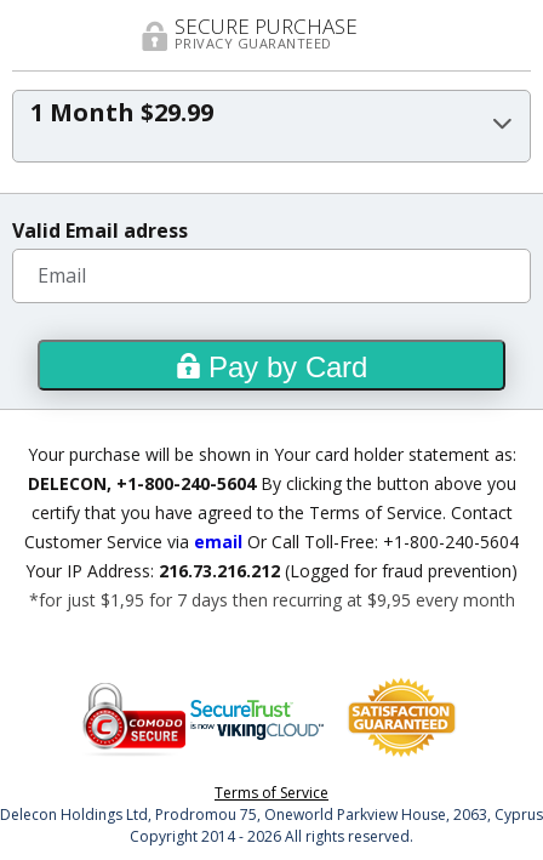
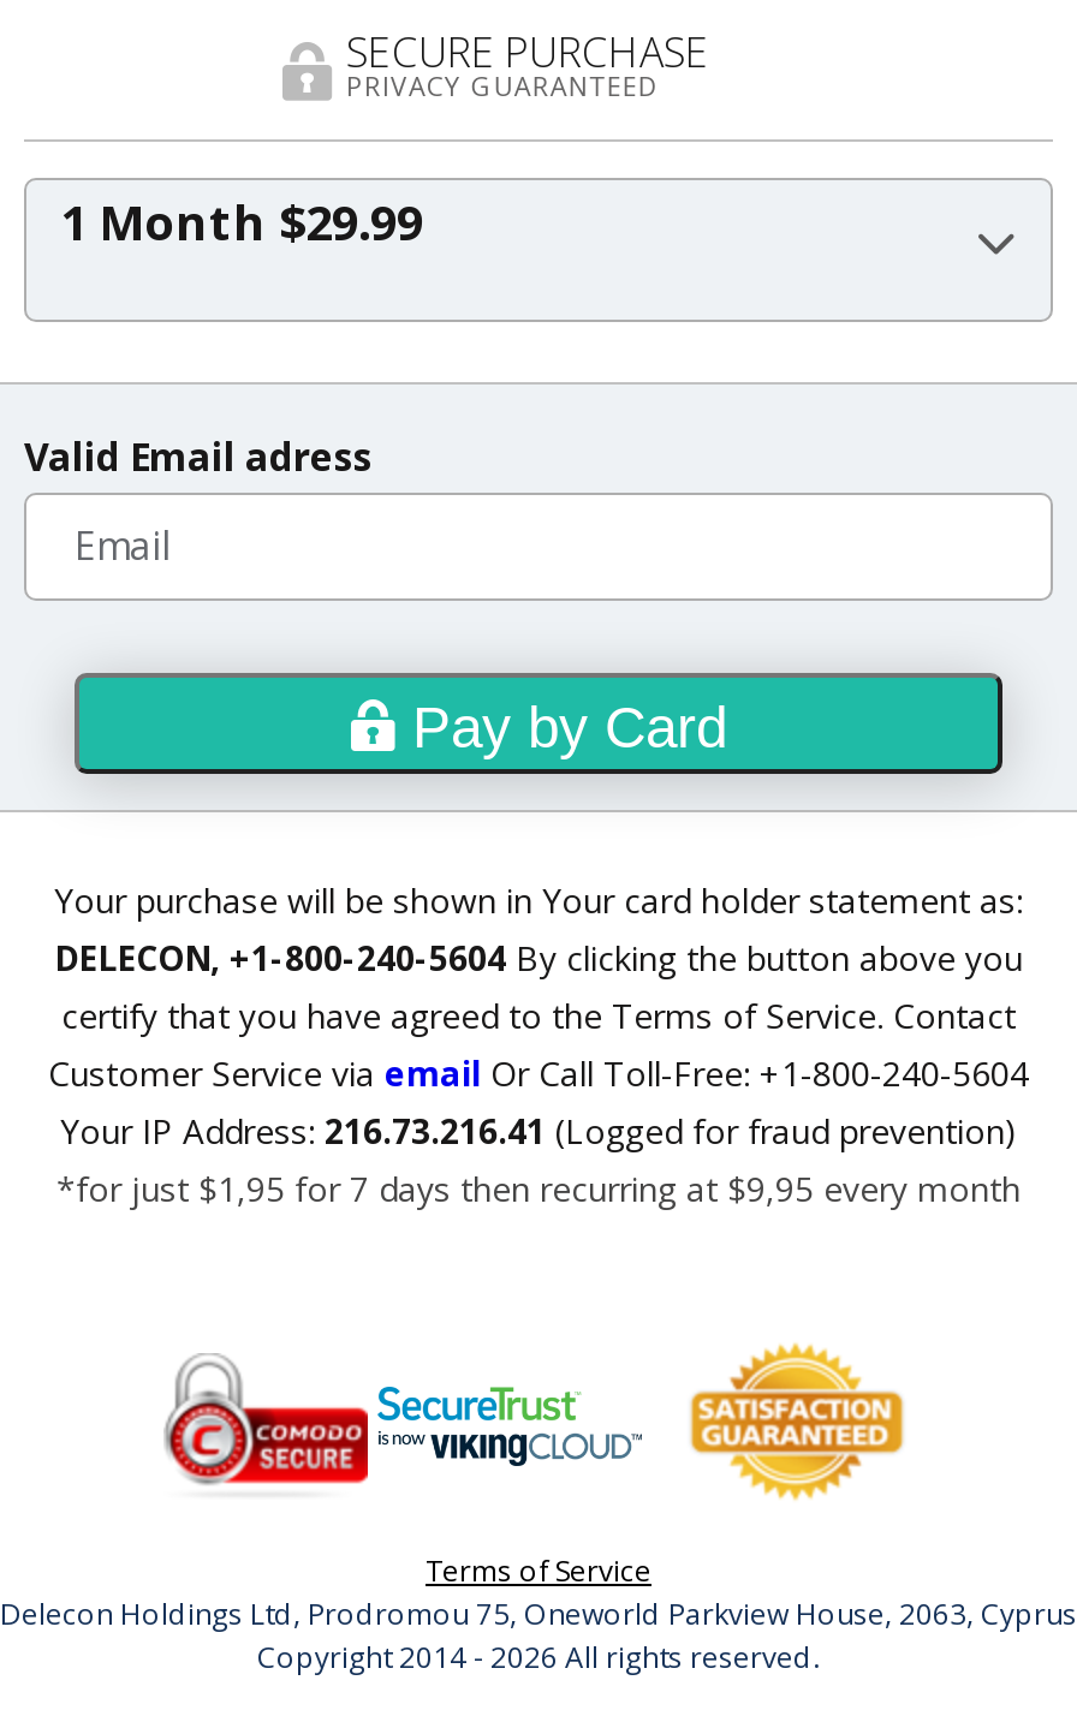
[25,559,518,582] Your IP Address: 216.73.216.212 (Logged for fraud prevention) -> [60,1108,1017,1154] Your IP Address: 216.73.216.41 (Logged for fraud prevention)

